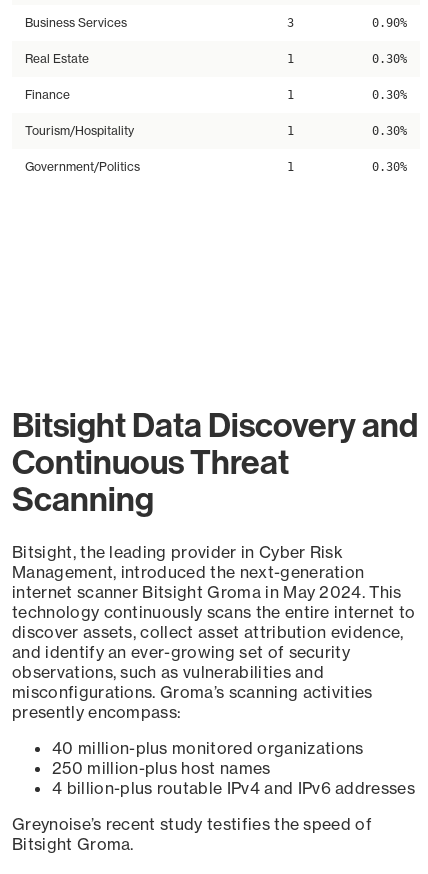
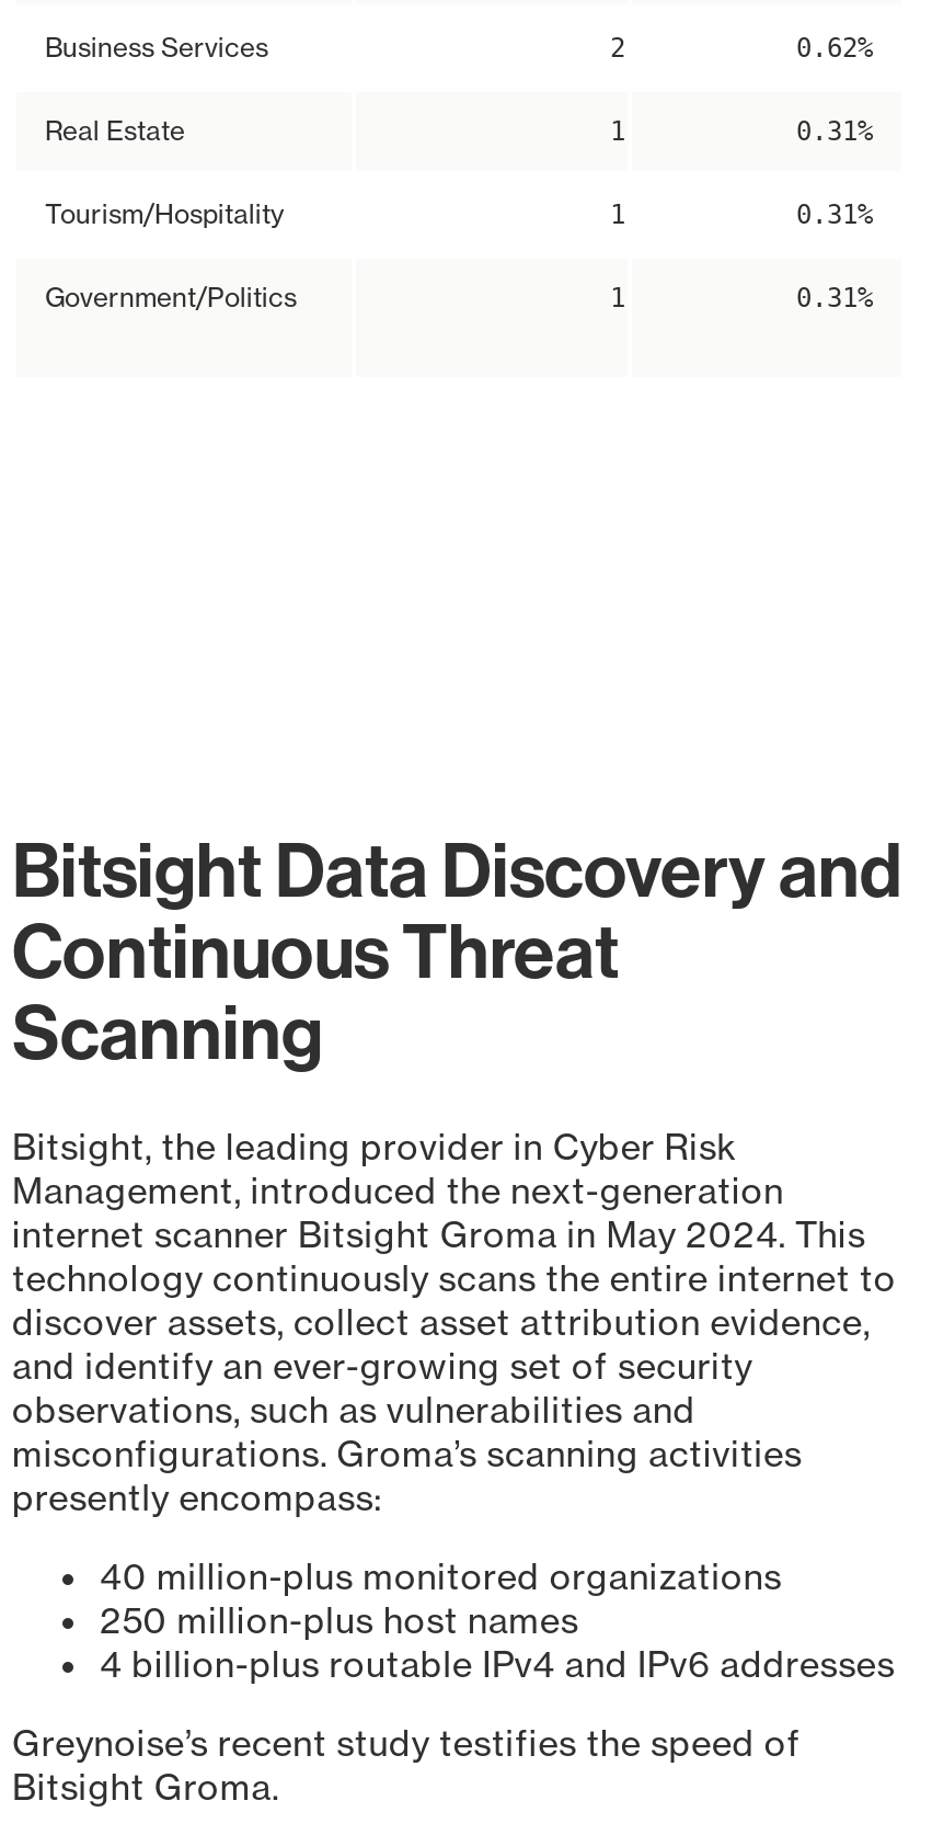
[287,16,294,30] 3 -> [610,33,625,64] 2
[372,16,407,30] 0.90% -> [796,33,873,64] 0.62%
[25,52,407,102] 0.30% | Finance | 1 | 0.30% -> [796,116,873,147] 0.31%
[372,124,407,138] 0.30% -> [796,200,873,230] 0.31%
[372,160,407,174] 0.30% -> [796,283,873,314] 0.31%

